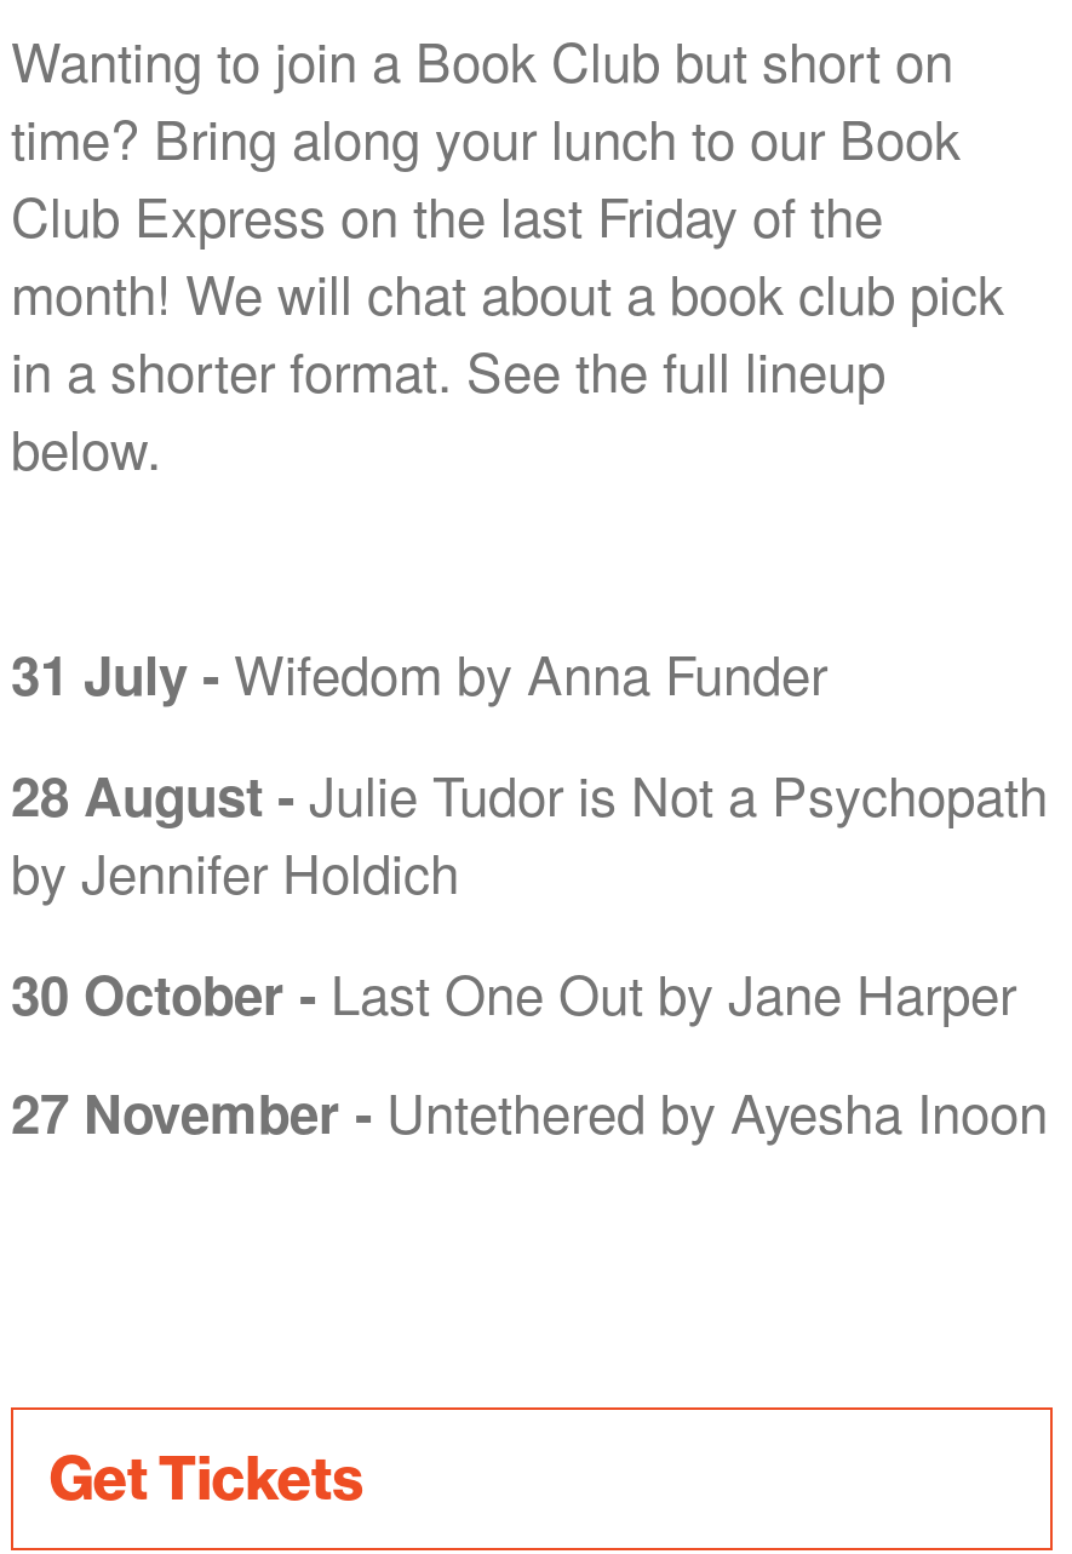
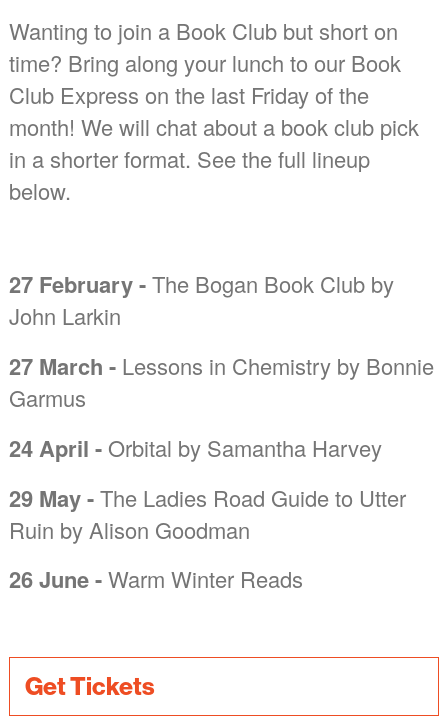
[11,635,1048,1152] 31 July - Wifedom by Anna Funder | 28 August - Julie Tudor is Not a Psychopath | by Jennifer Holdich | 30 October - Last One Out by Jane Harper | 27 November - Untethered by Ayesha Inoon -> [9,268,434,595] 27 February - The Bogan Book Club by | John Larkin | 27 March - Lessons in Chemistry by Bonnie | Garmus | 24 April - Orbital by Samantha Harvey | 29 May - The Ladies Road Guide to Utter | Ruin by Alison Goodman | 26 June - Warm Winter Reads

